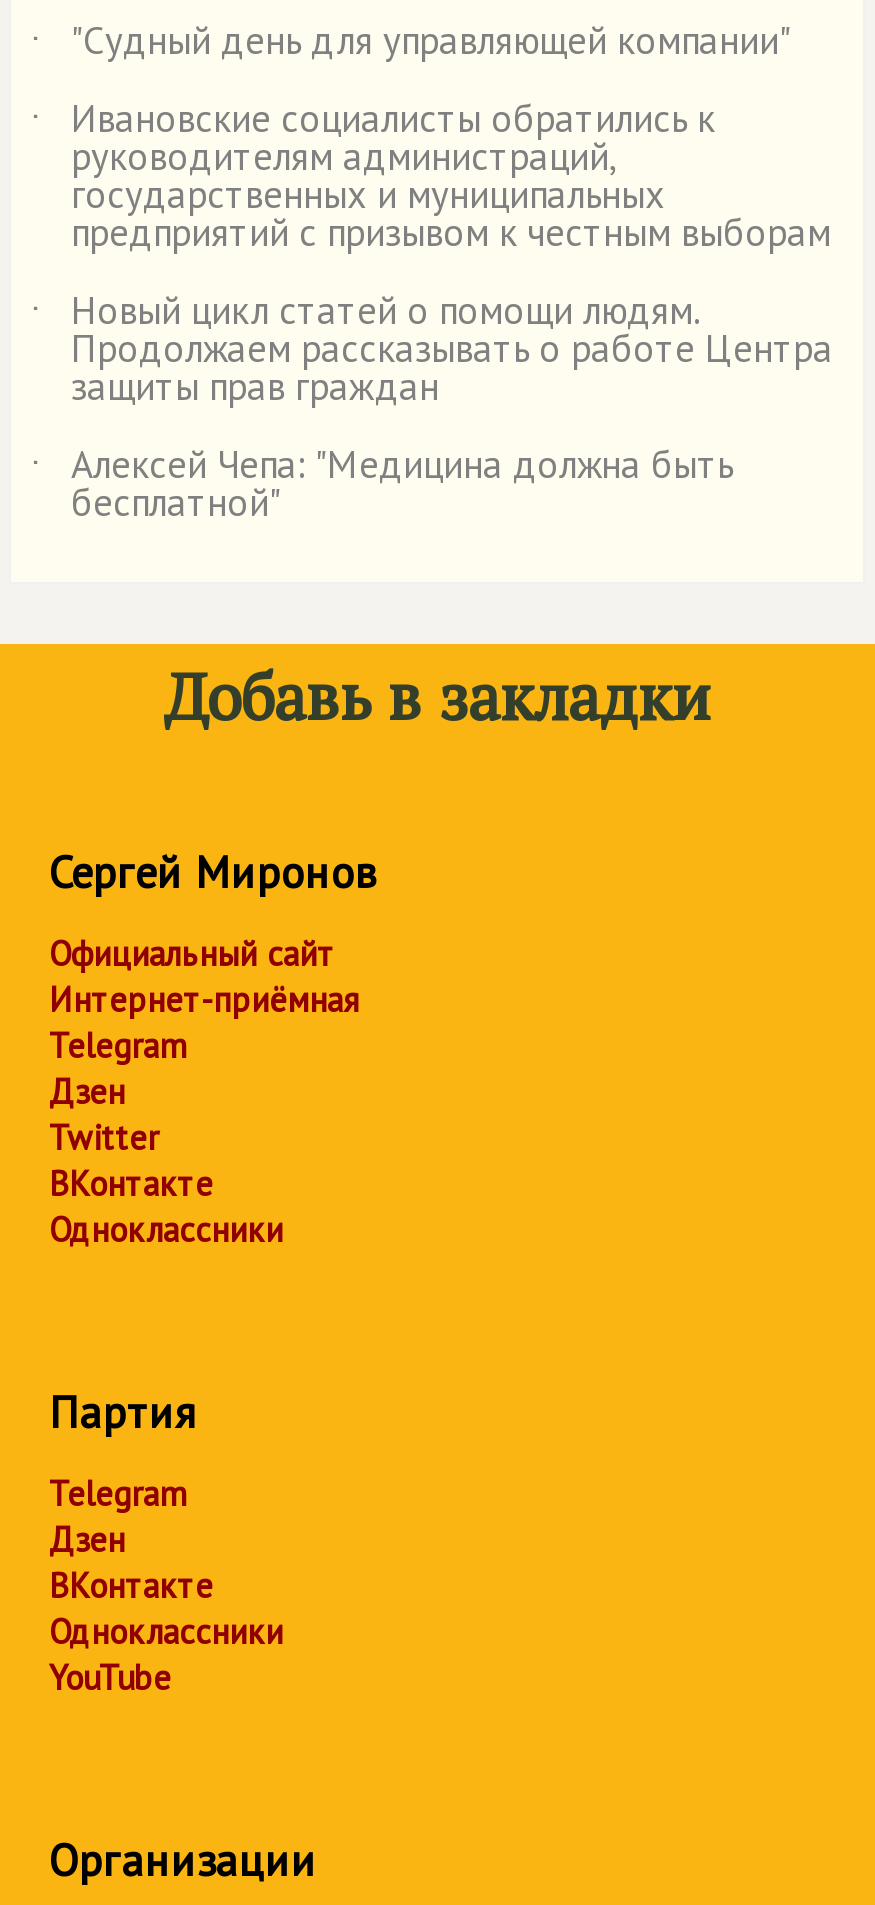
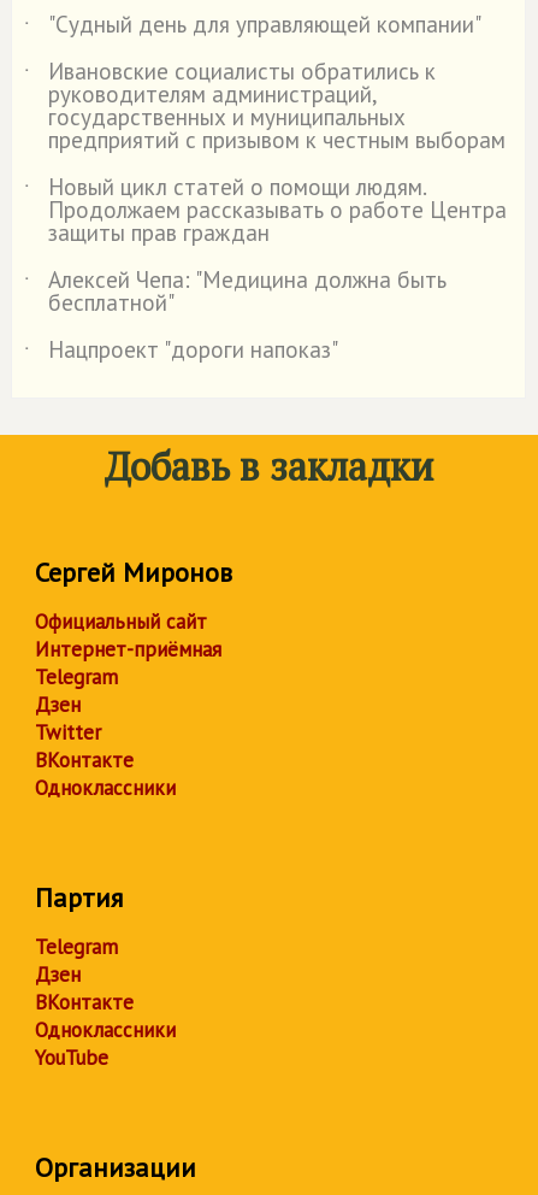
none -> [24,335,338,370] ˙ Нацпроект "дороги напоказ"

